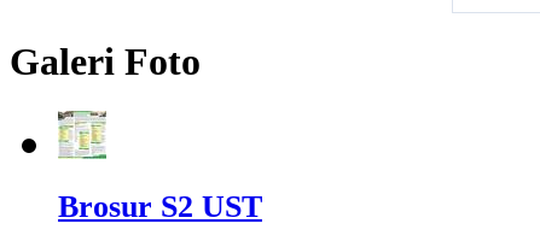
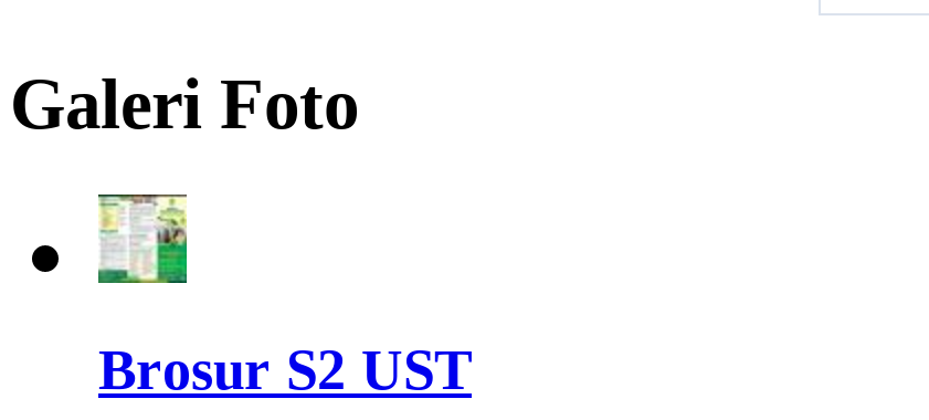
[58,111,106,159] [image] -> [96,192,189,285] [image]

